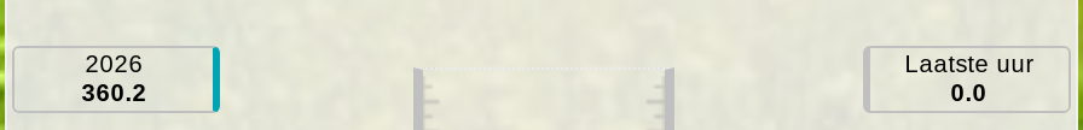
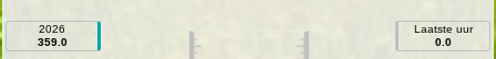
[81,79,147,106] 360.2 -> [37,36,67,48] 359.0

